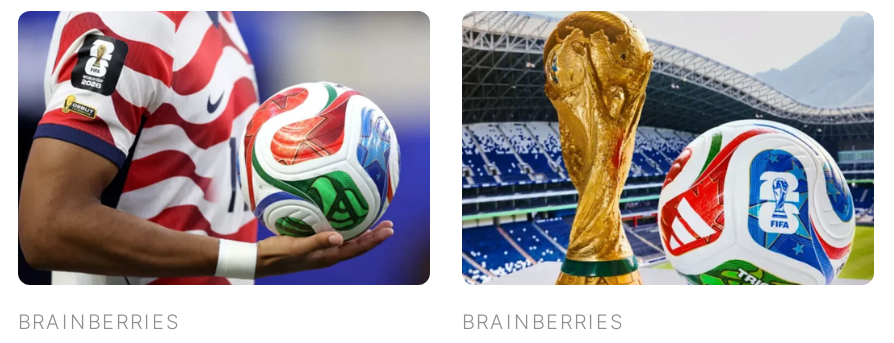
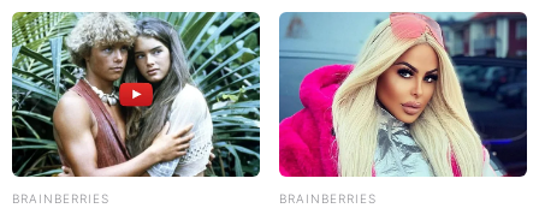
[16,9,432,287] [image] -> [11,11,261,178] [image]
[460,9,876,287] [image] -> [278,11,528,178] [image]

